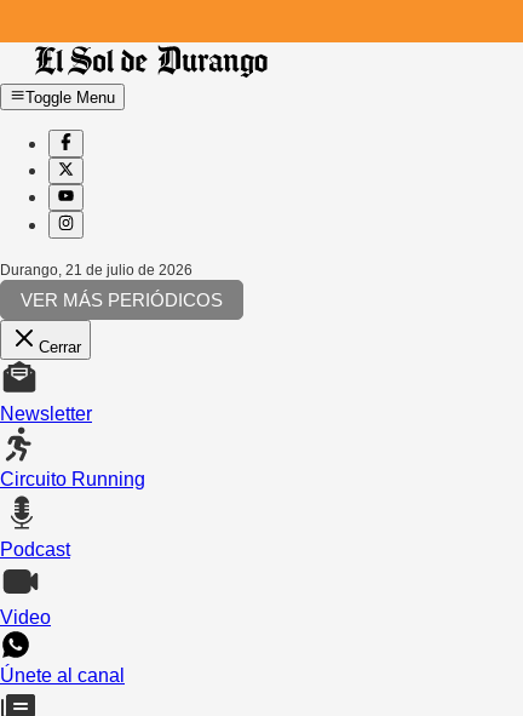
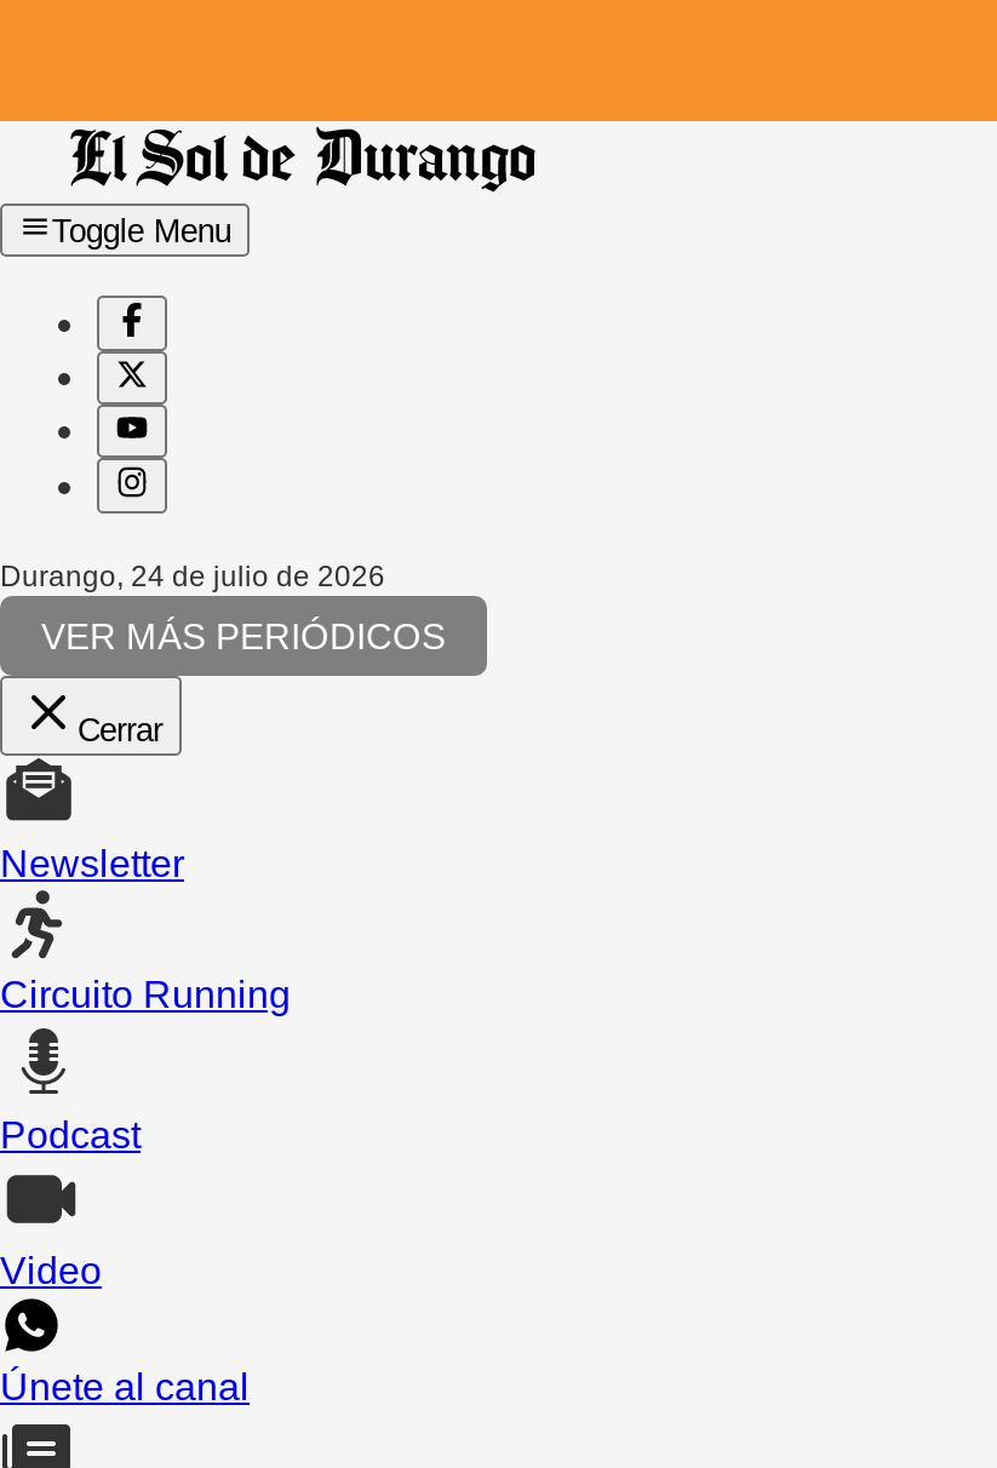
[0,261,192,278] Durango, 21 de julio de 2026 -> [0,559,385,593] Durango, 24 de julio de 2026

